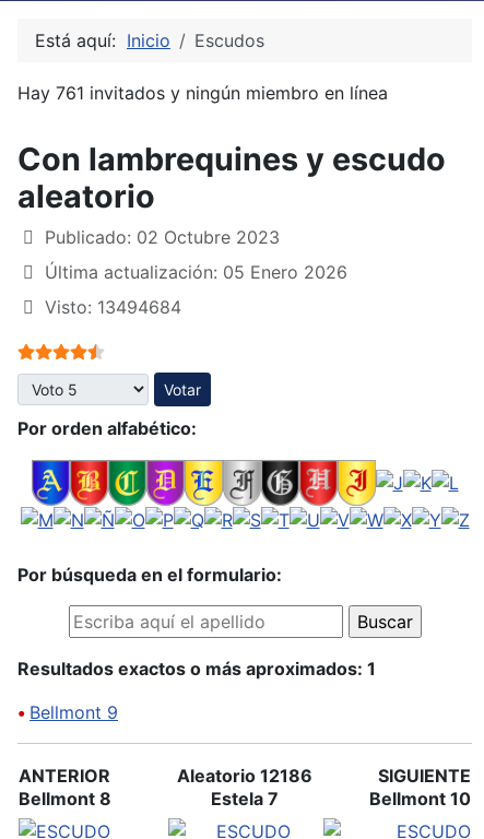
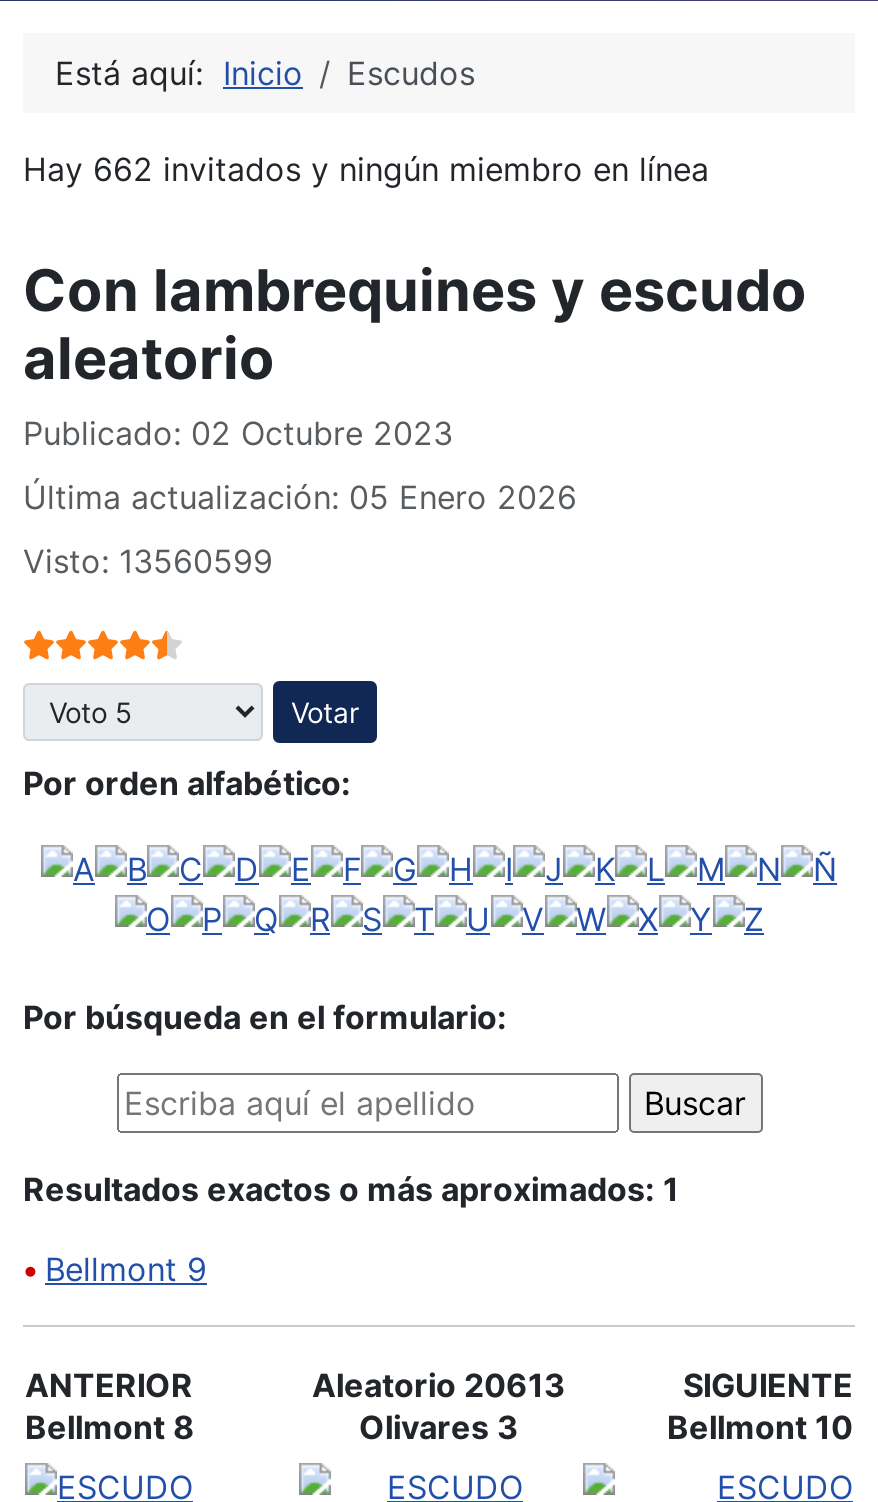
[17,82,388,104] Hay 761 invitados y ningún miembro en línea -> [23,150,709,190] Hay 662 invitados y ningún miembro en línea
[45,296,181,318] Visto: 13494684 -> [23,542,273,582] Visto: 13560599
[20,459,470,530] [image] -> [39,842,837,936] [image]
[177,764,312,809] Aleatorio 12186 | Estela 7 -> [312,1366,566,1448] Aleatorio 20613 | Olivares 3

